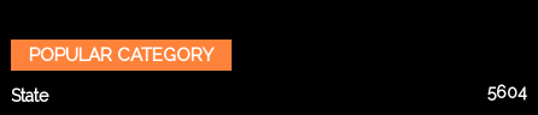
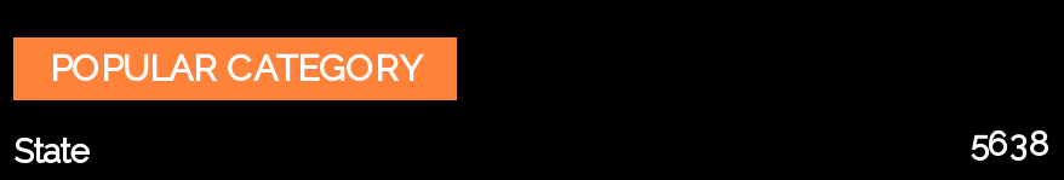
[487,83,527,102] 5604 -> [971,123,1051,162] 5638

